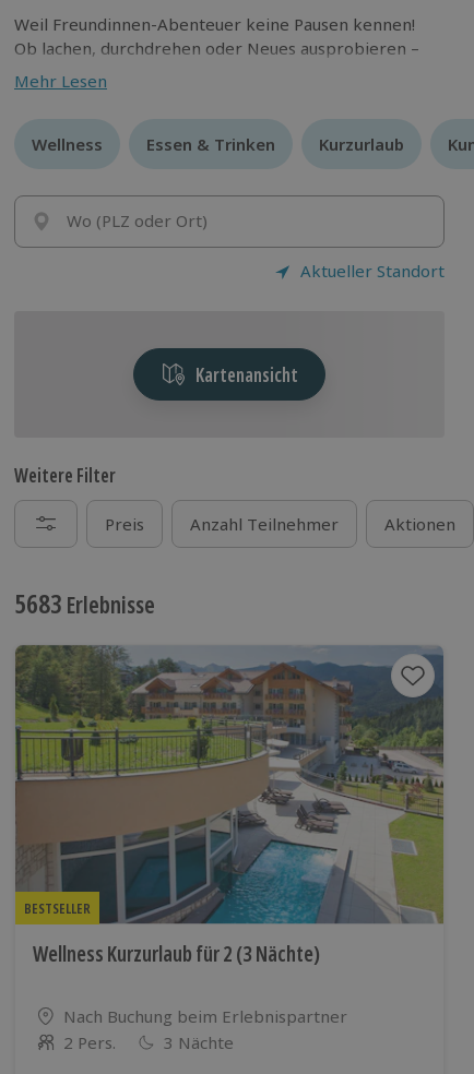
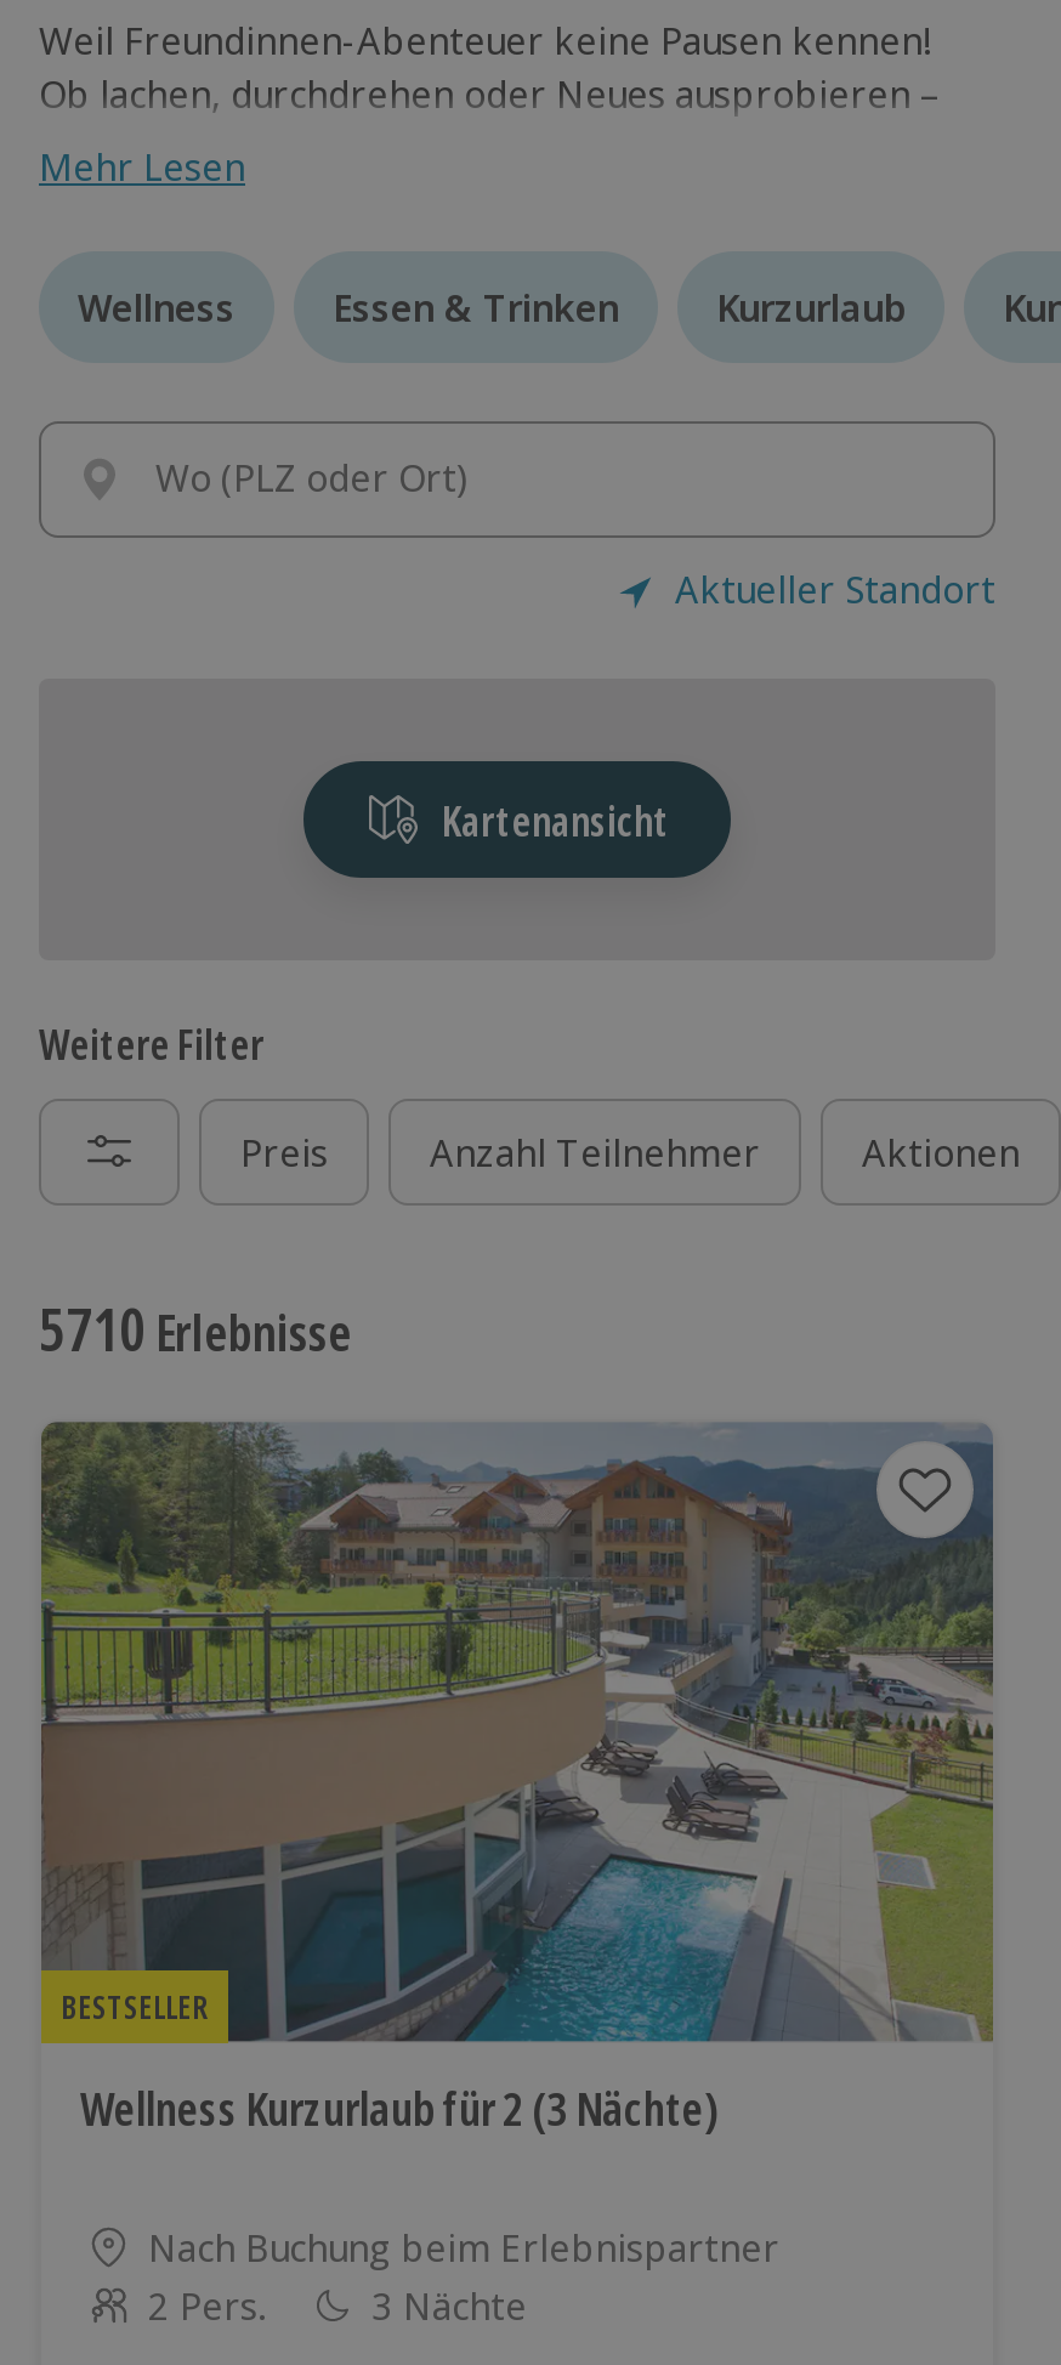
[14,585,155,621] 5683 Erlebnisse -> [39,1288,352,1368] 5710 Erlebnisse

